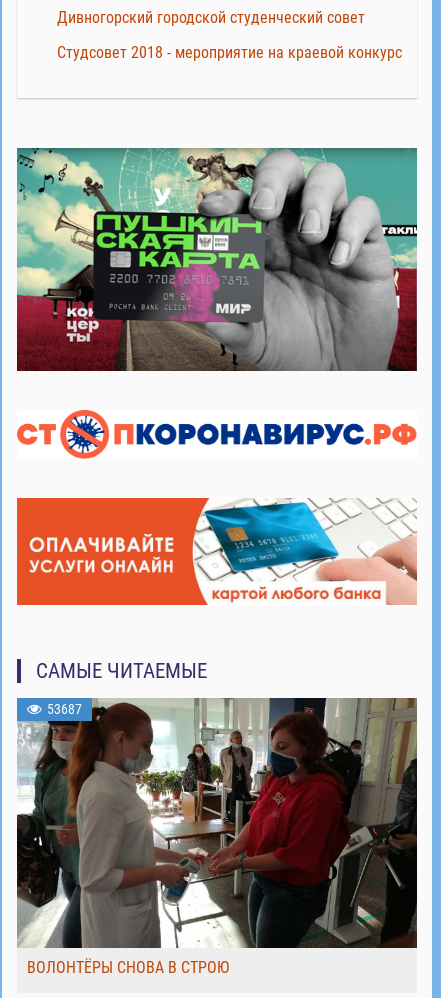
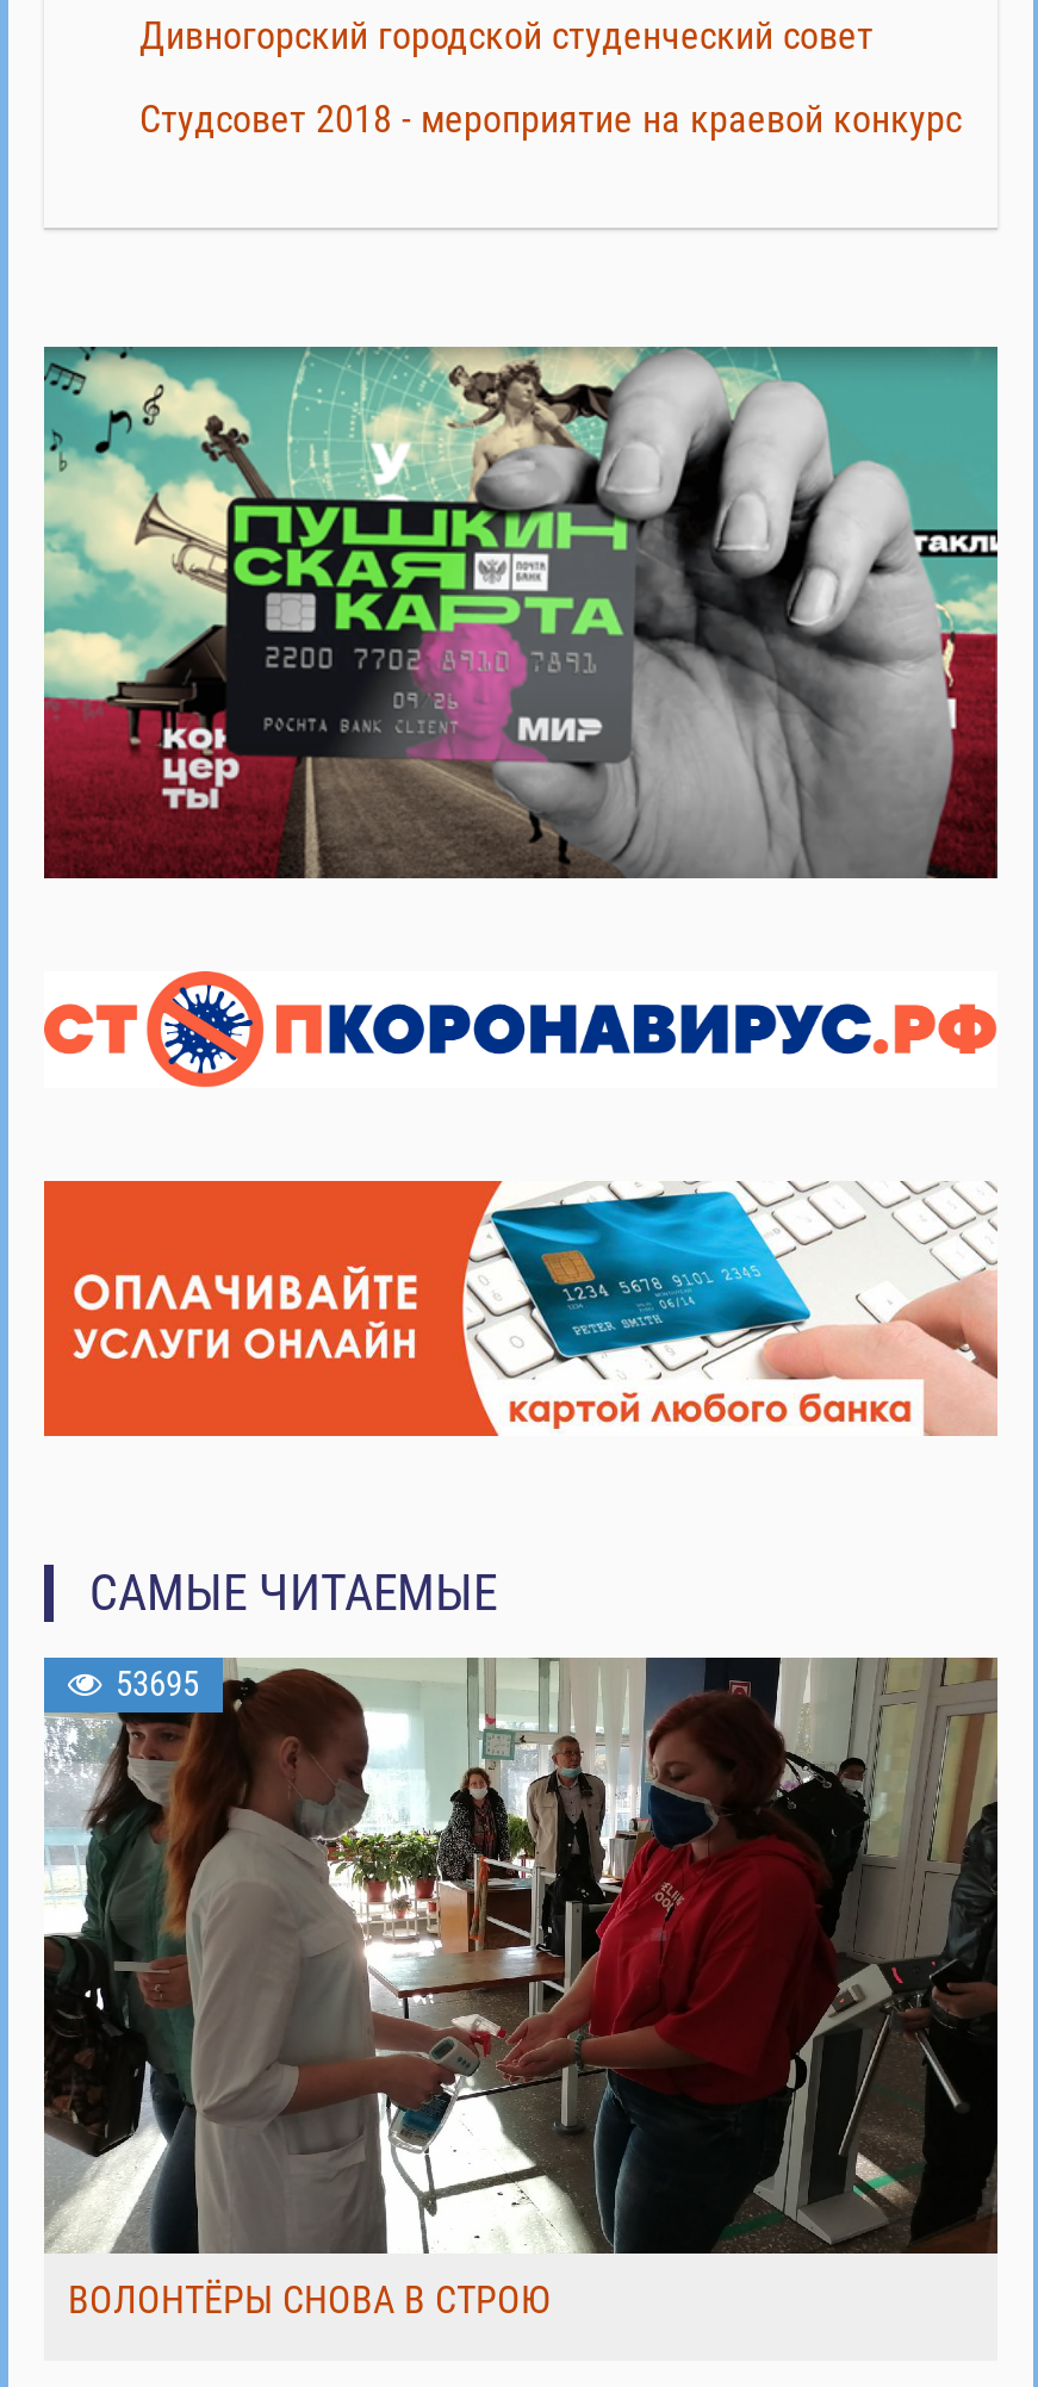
[47,701,82,718] 53687 -> [116,1664,199,1705] 53695

